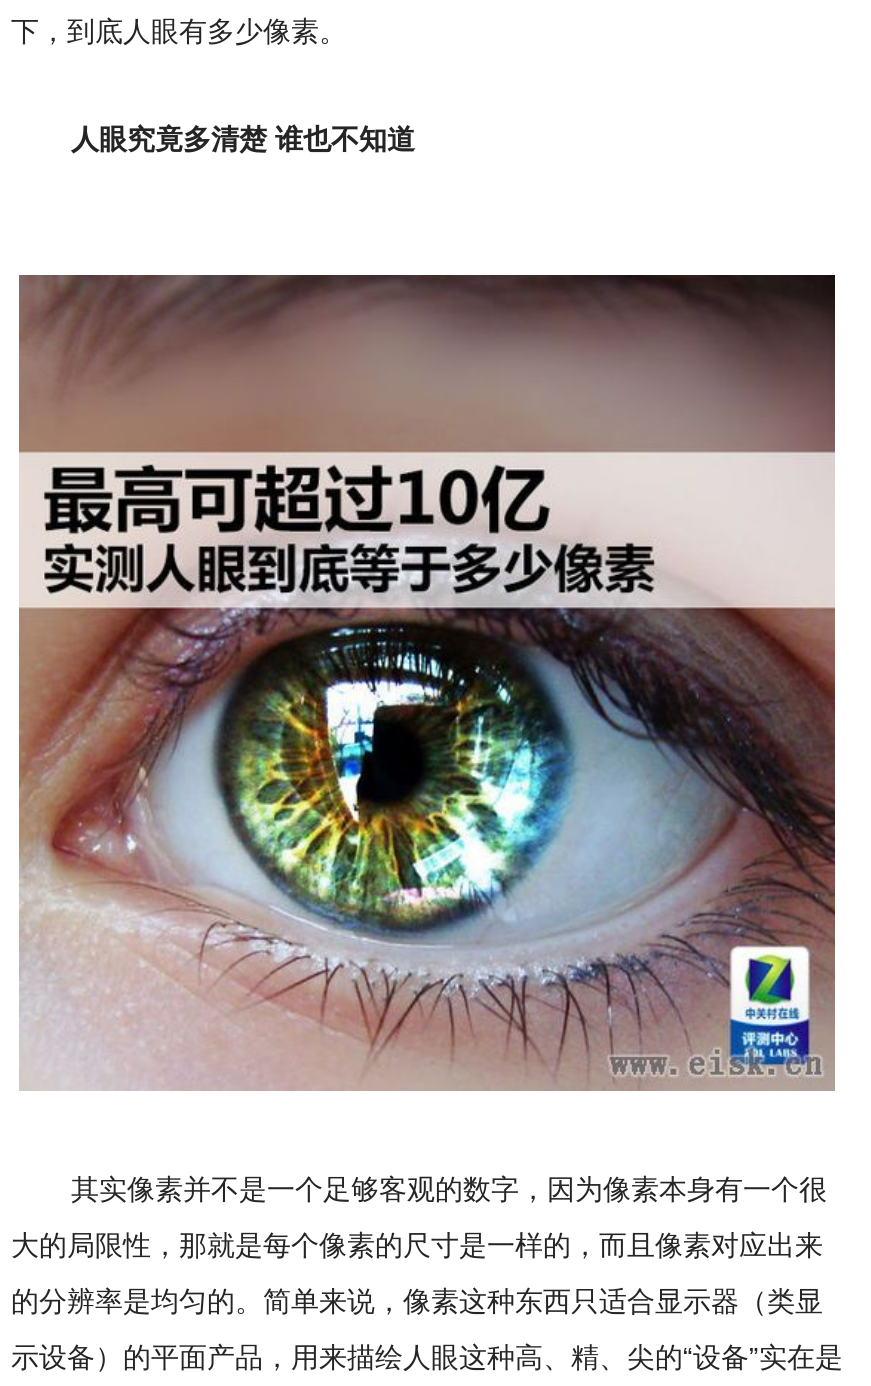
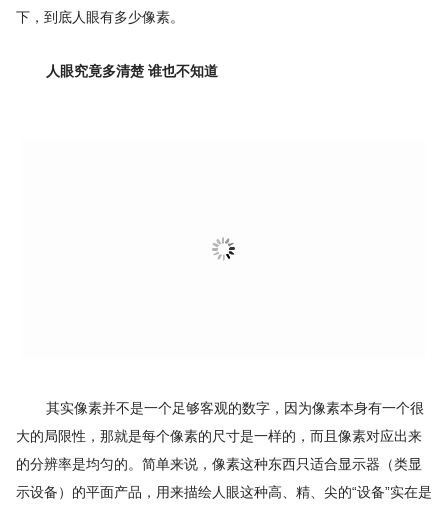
[17,273,837,1093] [image] -> none

